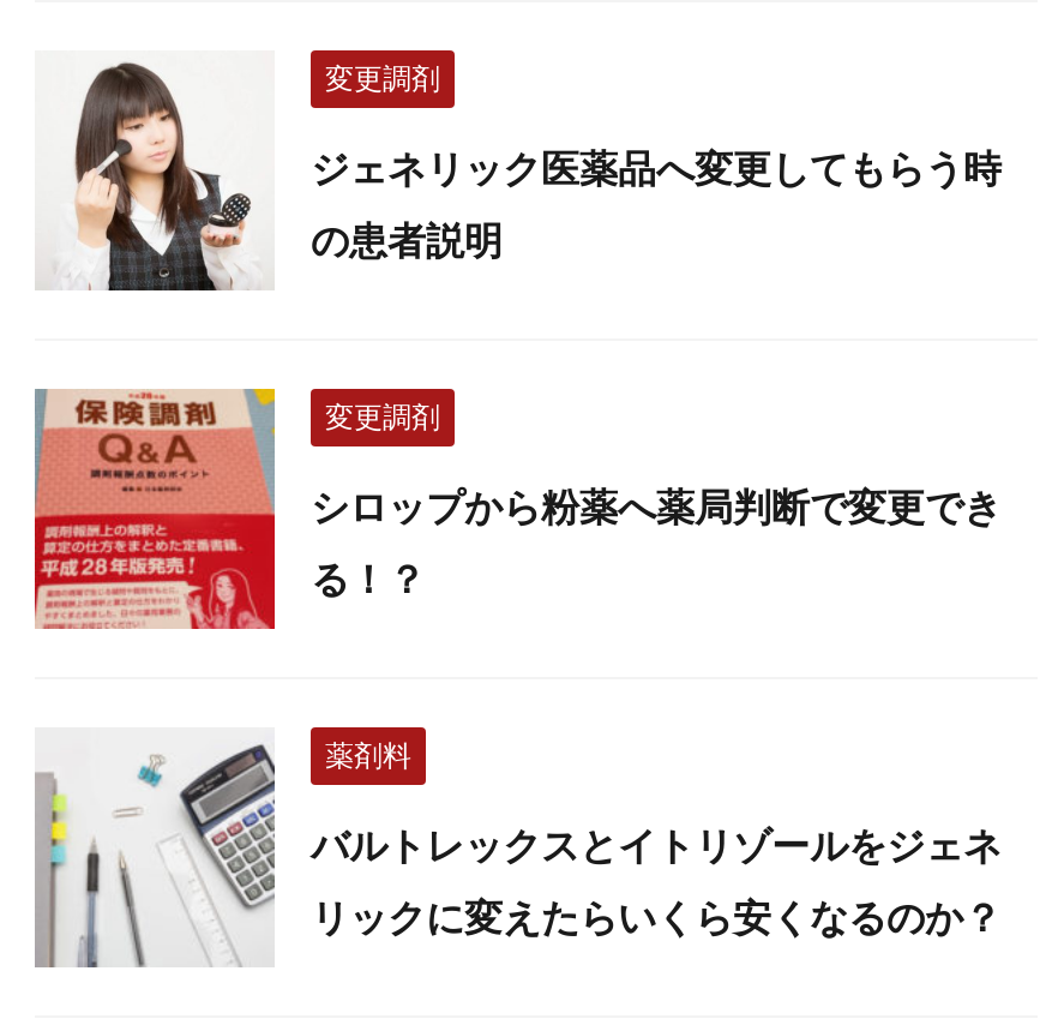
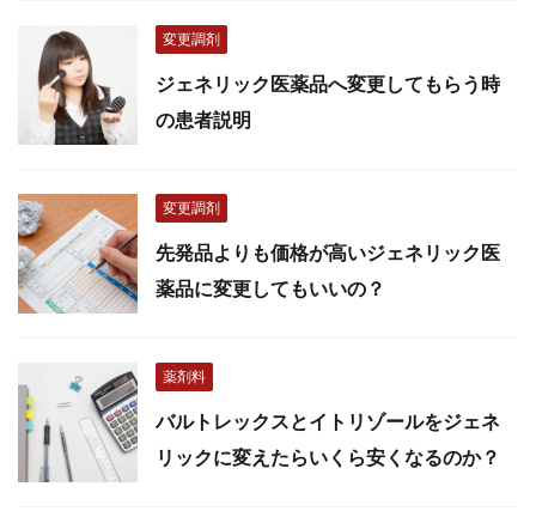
[32,389,1002,631] [image] | シロップから粉薬へ薬局判断で変更でき -> [17,194,500,315] [image] | 先発品よりも価格が高いジェネリック医
[311,555,426,603] る！？ -> [156,277,385,300] 薬品に変更してもいいの？

